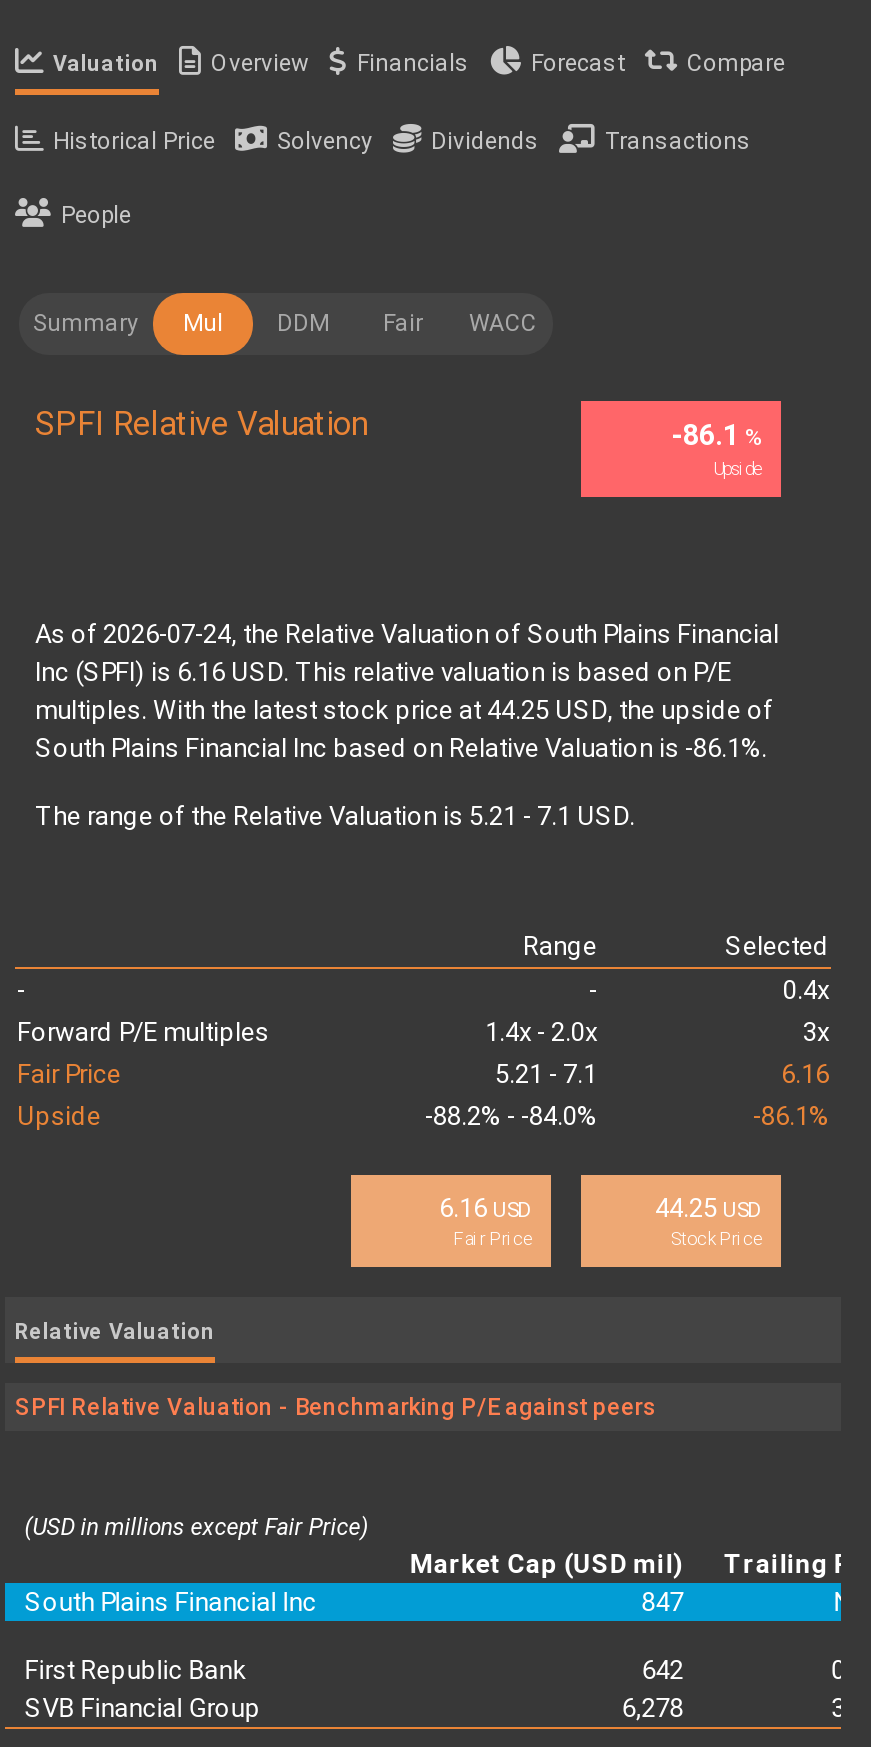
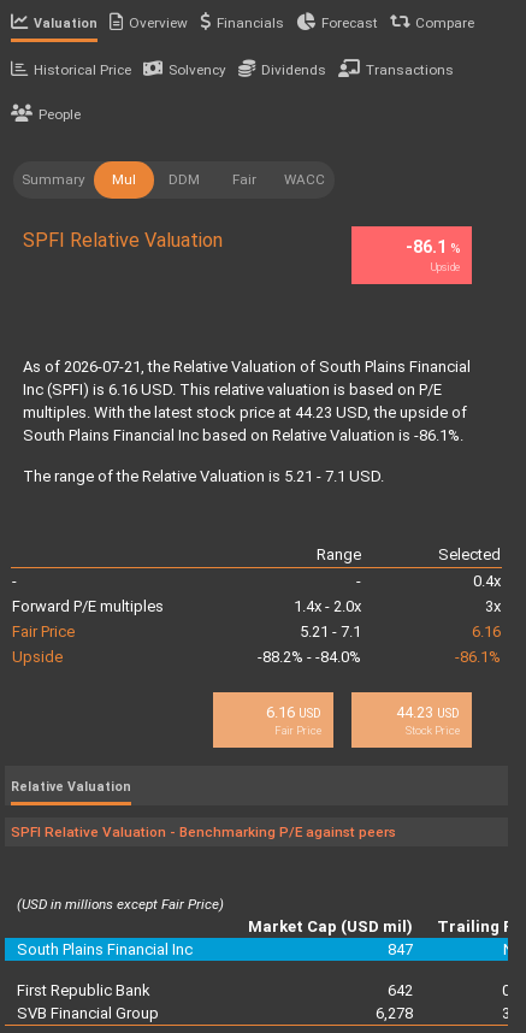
[35,619,779,649] As of 2026-07-24, the Relative Valuation of South Plains Financial -> [23,357,471,376] As of 2026-07-21, the Relative Valuation of South Plains Financial
[35,695,773,725] multiples. With the latest stock price at 44.25 USD, the upside of -> [23,403,467,421] multiples. With the latest stock price at 44.23 USD, the upside of
[655,1193,761,1223] 44.25 USD -> [396,703,460,721] 44.23 USD

